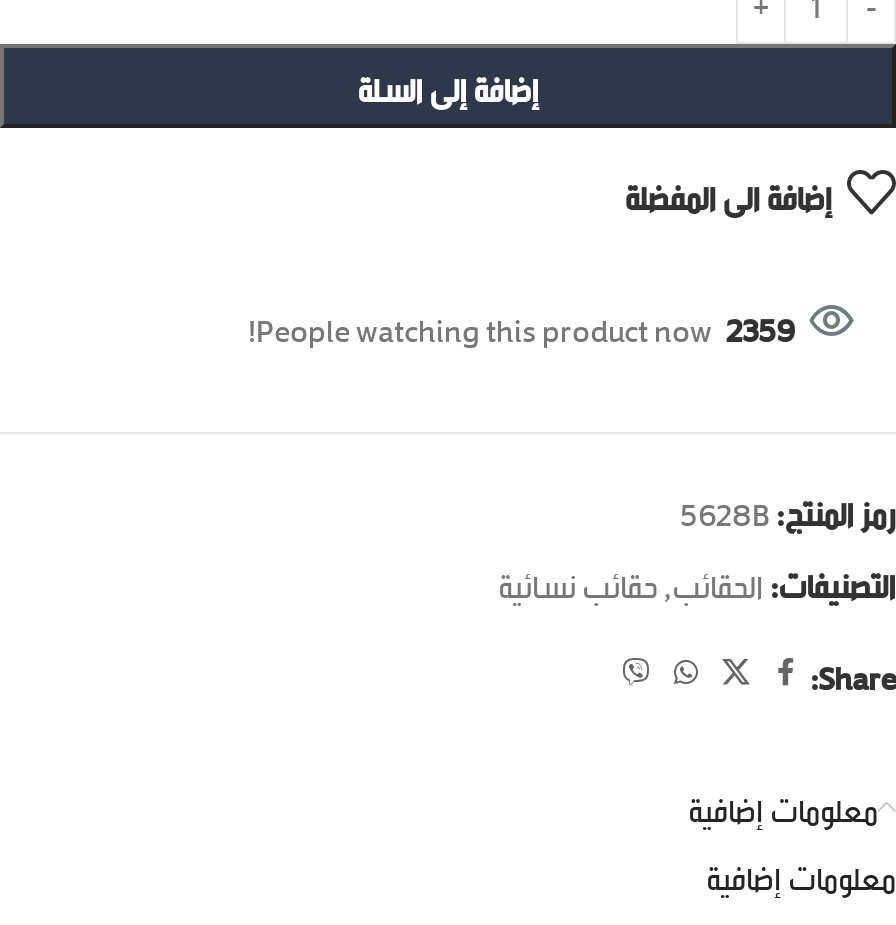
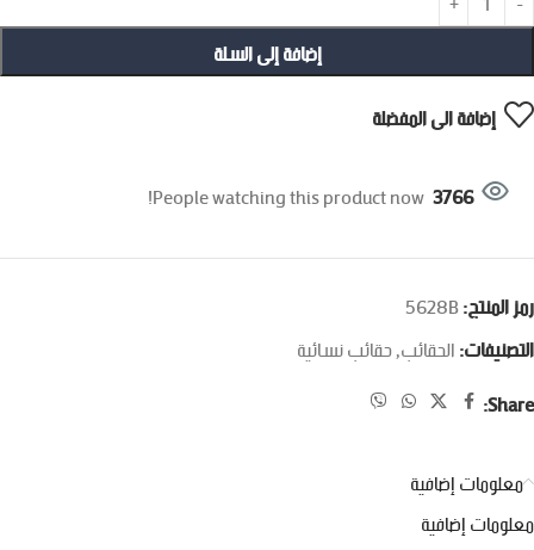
[256,291,794,357] People watching this product now! 2359 -> [153,174,473,213] People watching this product now! 3766

